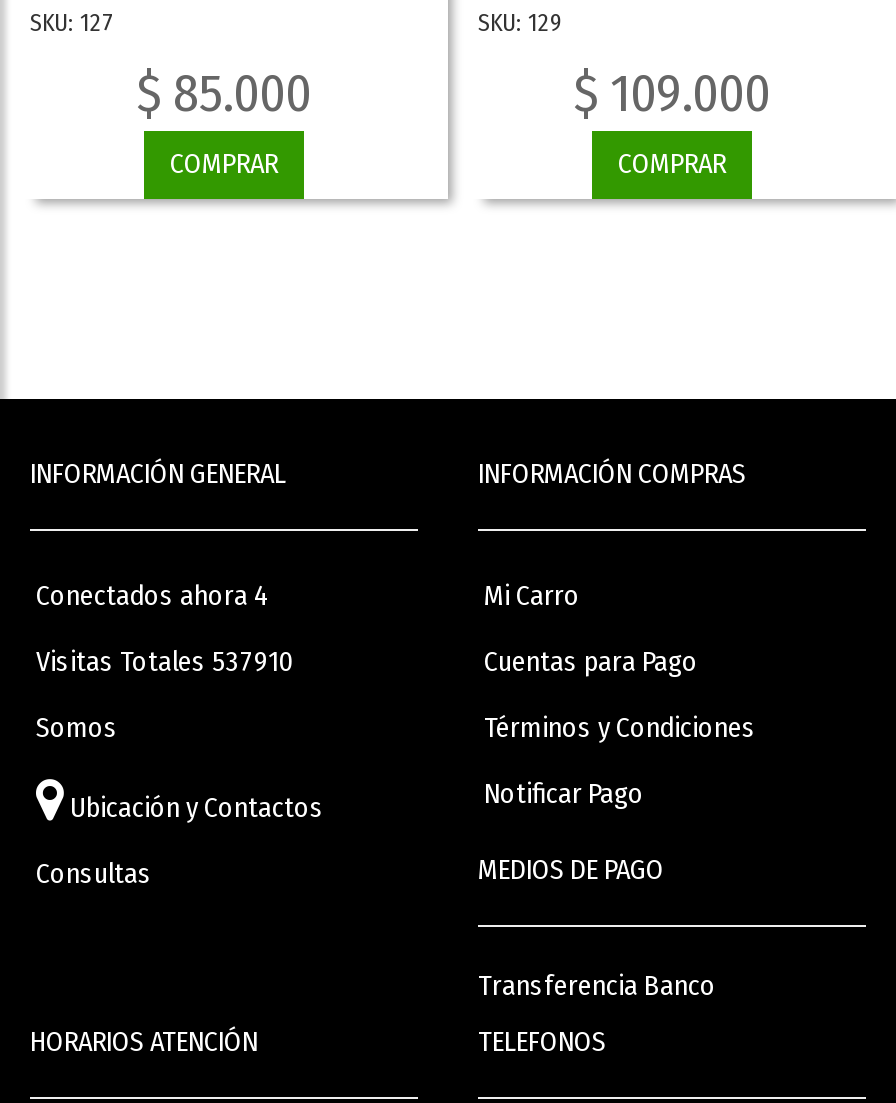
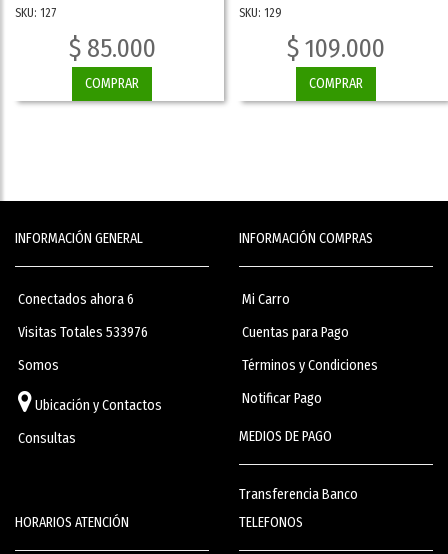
[36,579,270,613] Conectados ahora 4 -> [18,291,134,308] Conectados ahora 6
[36,645,292,679] Visitas Totales 537910 -> [18,324,148,341] Visitas Totales 533976

